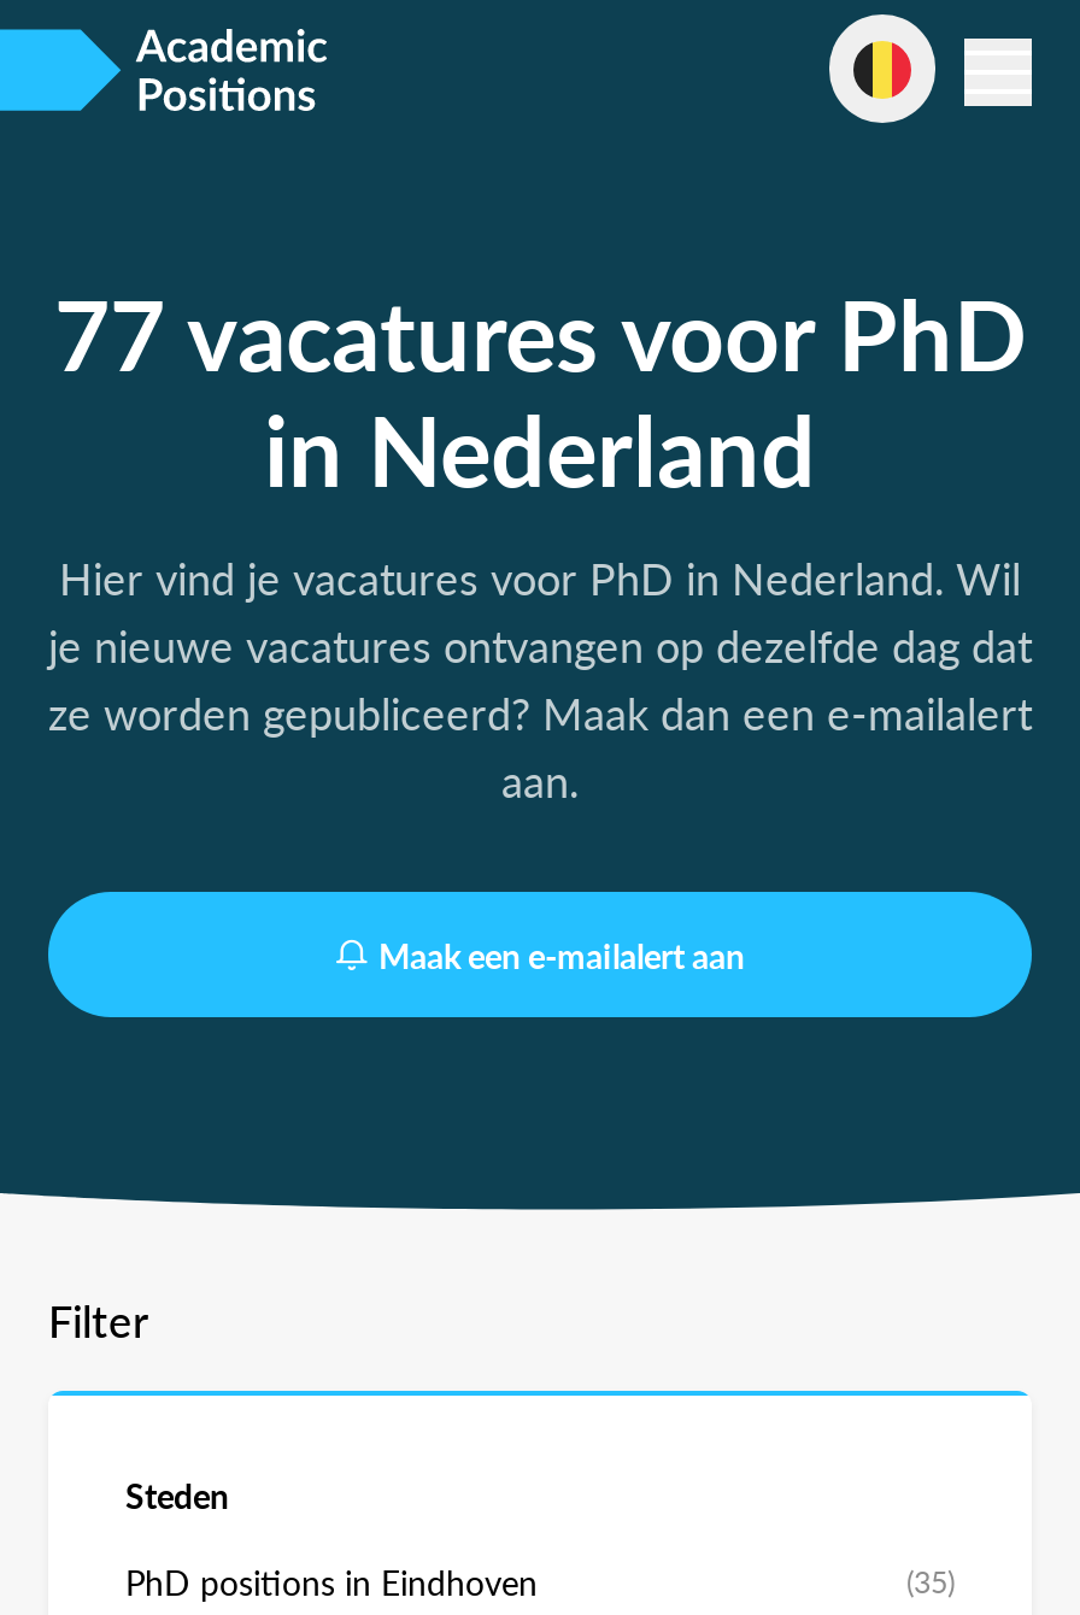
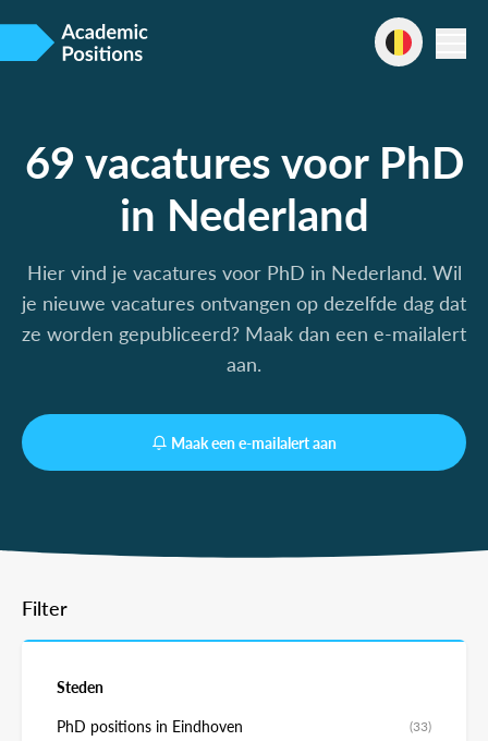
[54,263,1026,400] 77 vacatures voor PhD -> [25,130,463,192] 69 vacatures voor PhD
[906,1560,955,1603] (35) -> [410,716,431,736] (33)

